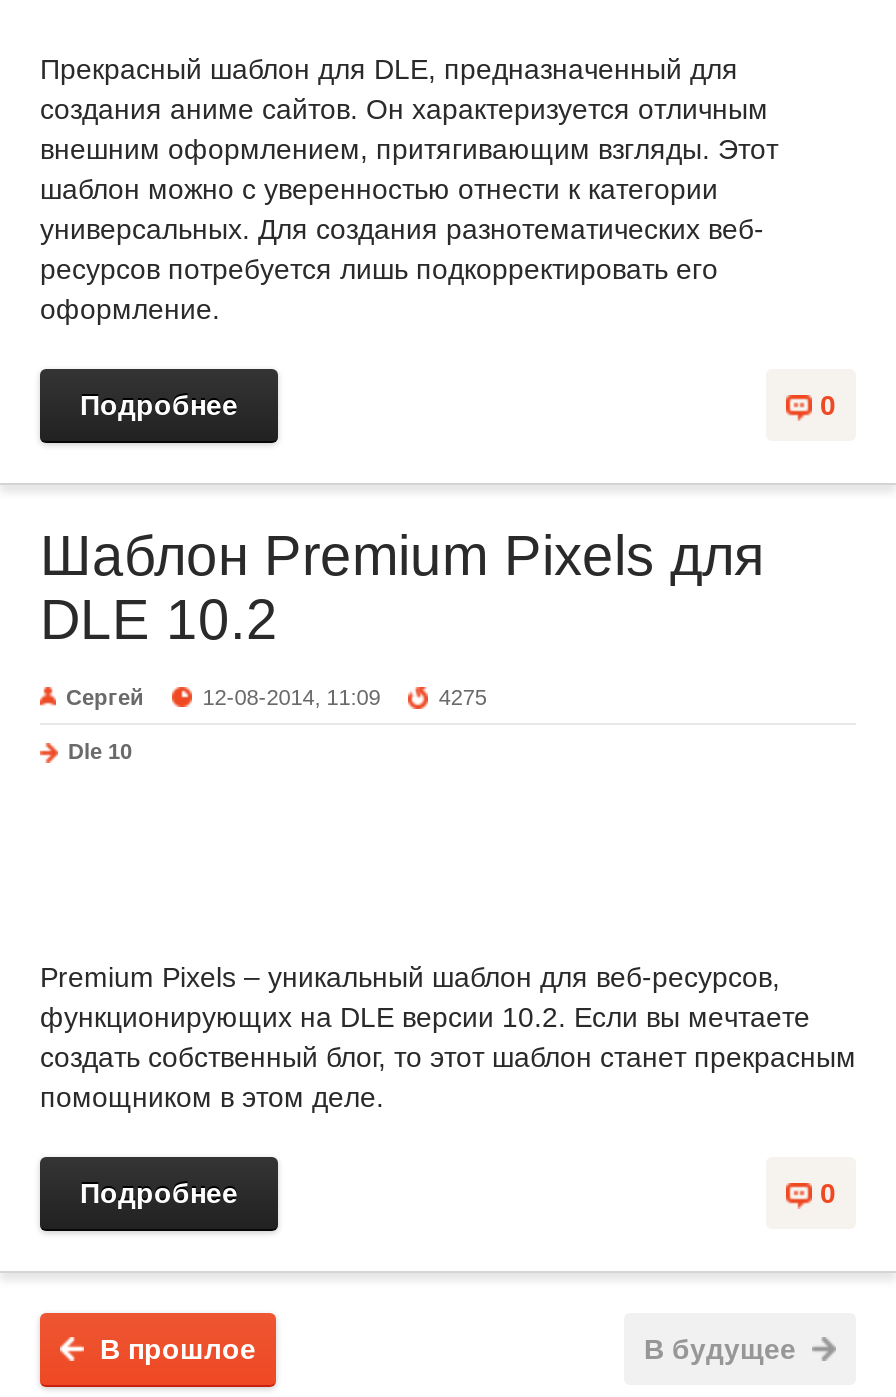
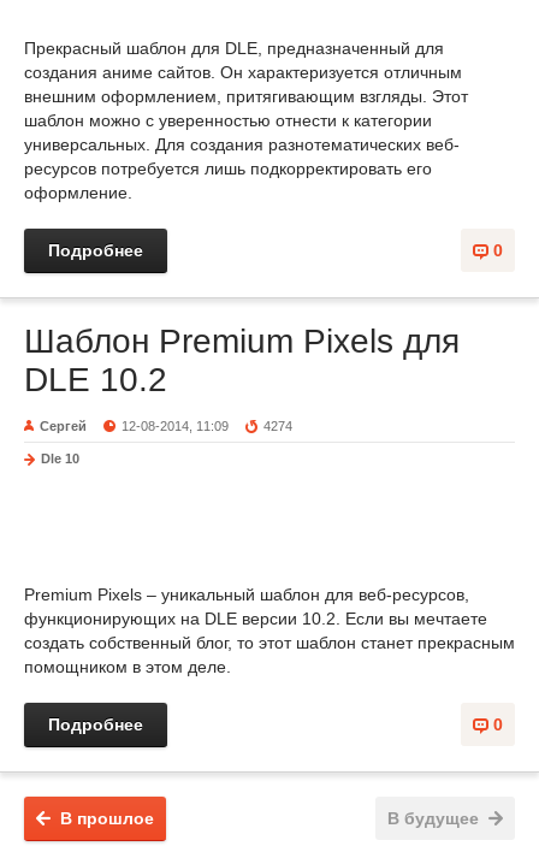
[439,685,487,709] 4275 -> [264,419,293,433] 4274

